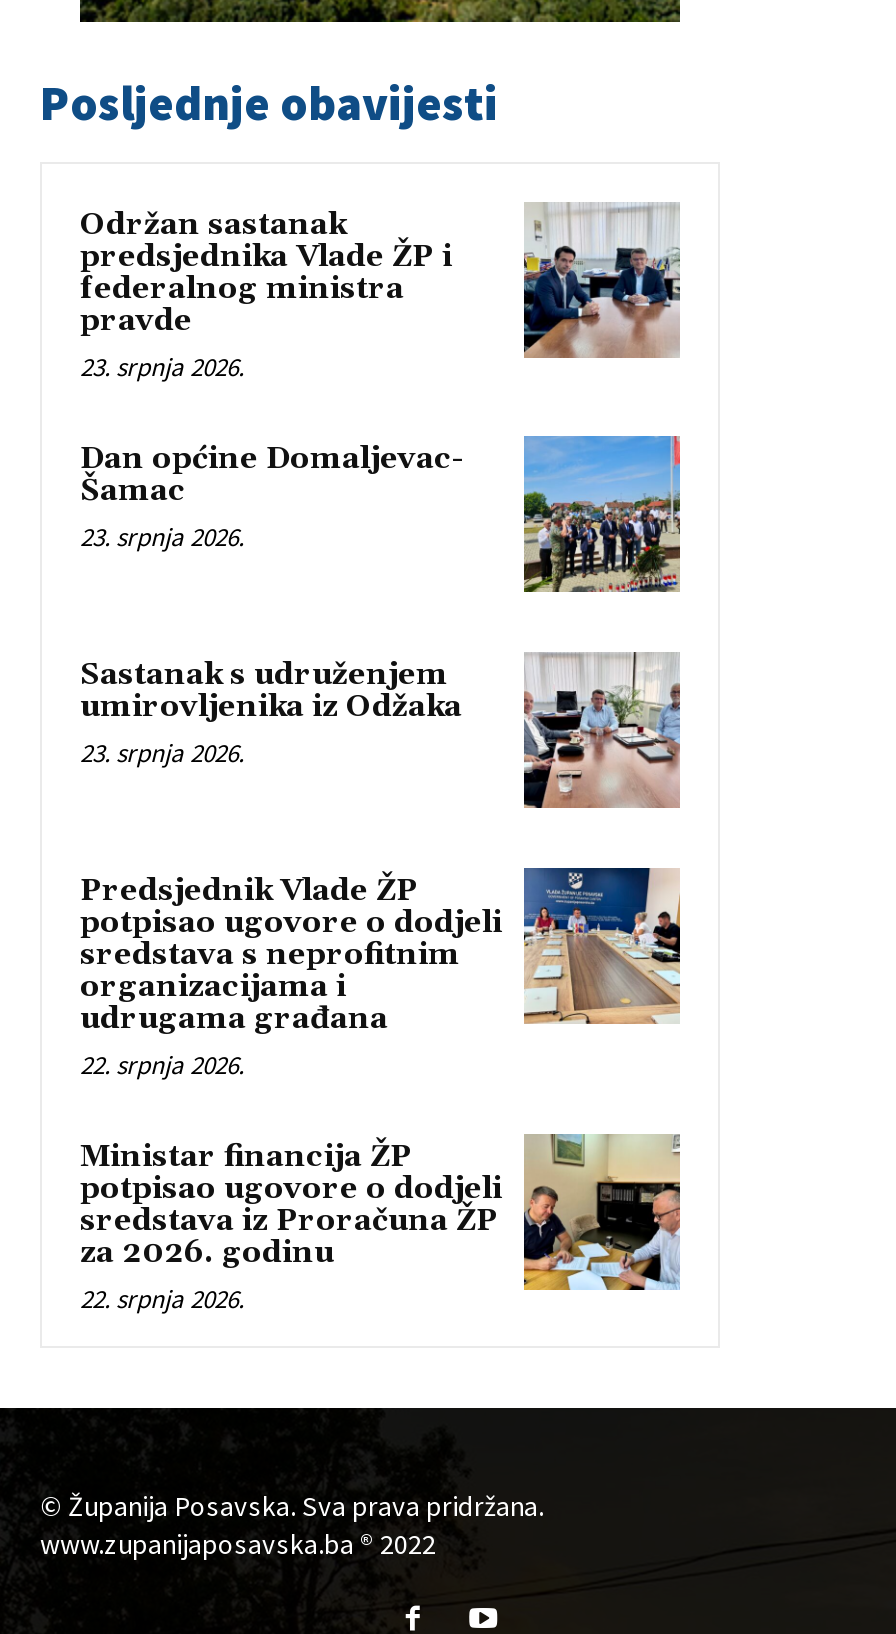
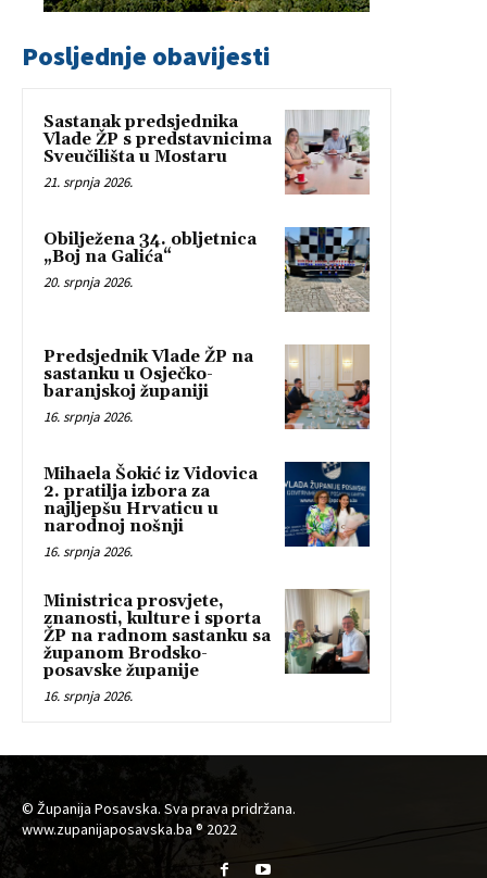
[80,206,678,384] [image] | Održan sastanak | predsjednika Vlade ŽP i | federalnog ministra | pravde | 23. srpnja 2026. -> [43,112,370,195] [image] | Sastanak predsjednika | Vlade ŽP s predstavnicima | Sveučilišta u Mostaru | 21. srpnja 2026.
[80,434,682,592] [image] | Dan općine Domaljevac- | Šamac | 23. srpnja 2026. -> [43,226,371,312] [image] | Obilježena 34. obljetnica | „Boj na Galića“ | 20. srpnja 2026.
[80,654,680,810] [image] | Sastanak s udruženjem | umirovljenika iz Odžaka | 23. srpnja 2026. -> [43,344,370,429] [image] | Predsjednik Vlade ŽP na | sastanku u Osječko- | baranjskoj županiji | 16. srpnja 2026.
[80,868,682,1082] [image] | Predsjednik Vlade ŽP | potpisao ugovore o dodjeli | sredstava s neprofitnim | organizacijama i | udrugama građana | 22. srpnja 2026. -> [43,461,371,561] [image] | Mihaela Šokić iz Vidovica | 2. pratilja izbora za | najljepšu Hrvaticu u | narodnoj nošnji | 16. srpnja 2026.
[80,1102,682,1316] [image] | Ministar financija ŽP | potpisao ugovore o dodjeli | sredstava iz Proračuna ŽP | za 2026. godinu | 22. srpnja 2026. -> [43,588,371,705] [image] | Ministrica prosvjete, | znanosti, kulture i sporta | ŽP na radnom sastanku sa | županom Brodsko- | posavske županije | 16. srpnja 2026.

